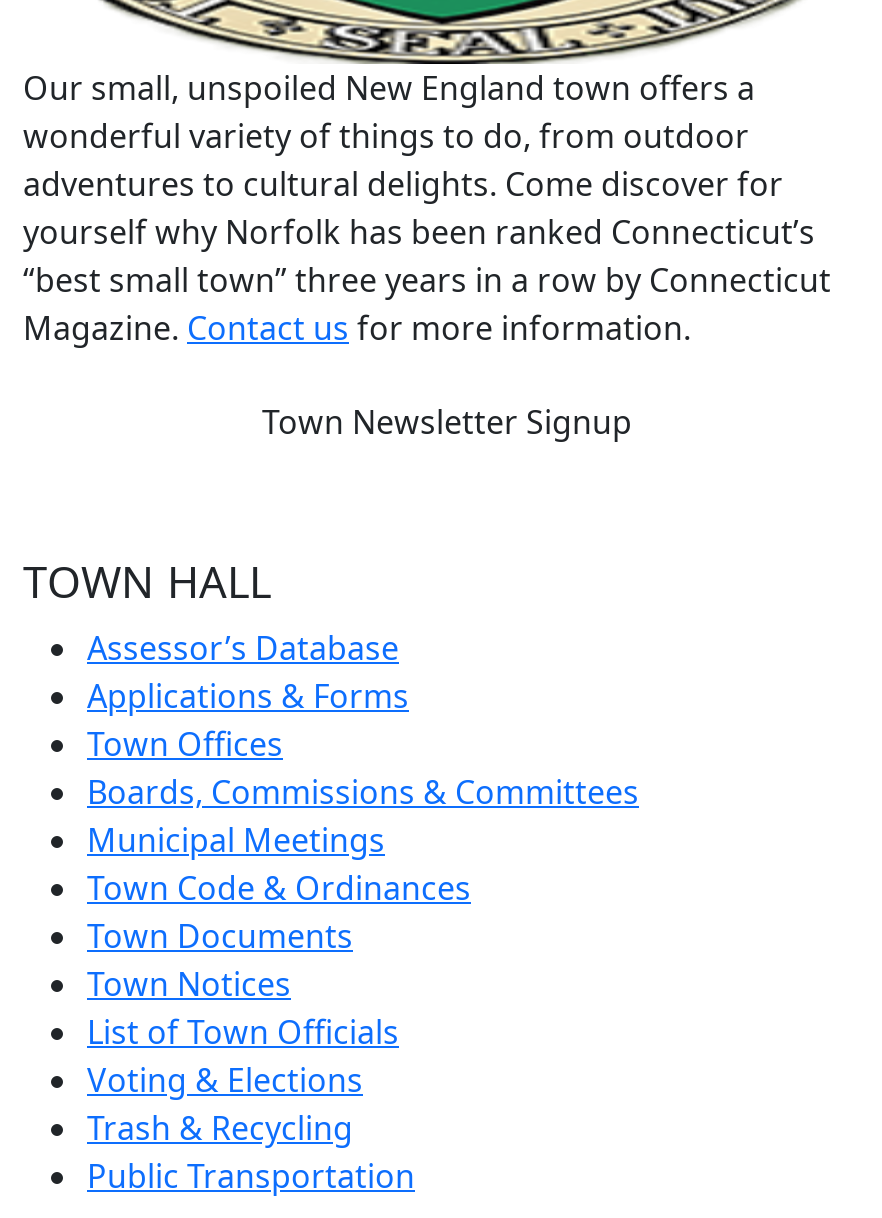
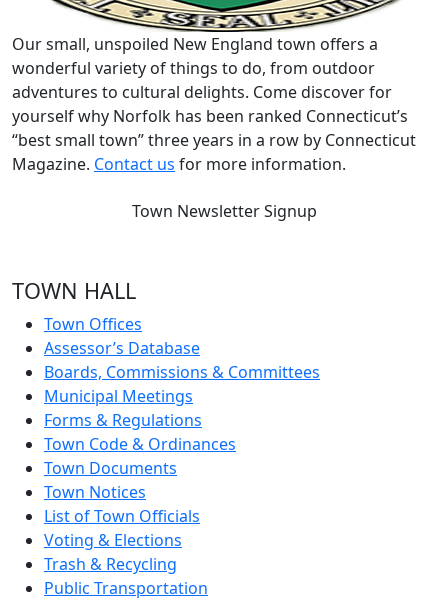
moved [87,626,399,670] -> [44,337,200,359]: Assessor’s Database
[87,674,409,718] Applications & Forms -> none
moved [87,722,283,766] -> [44,313,142,335]: Town Offices
moved [87,770,639,862] -> [44,361,320,407]: Boards, Commissions & Committees | Municipal Meetings
none -> [44,409,202,431] Forms & Regulations

